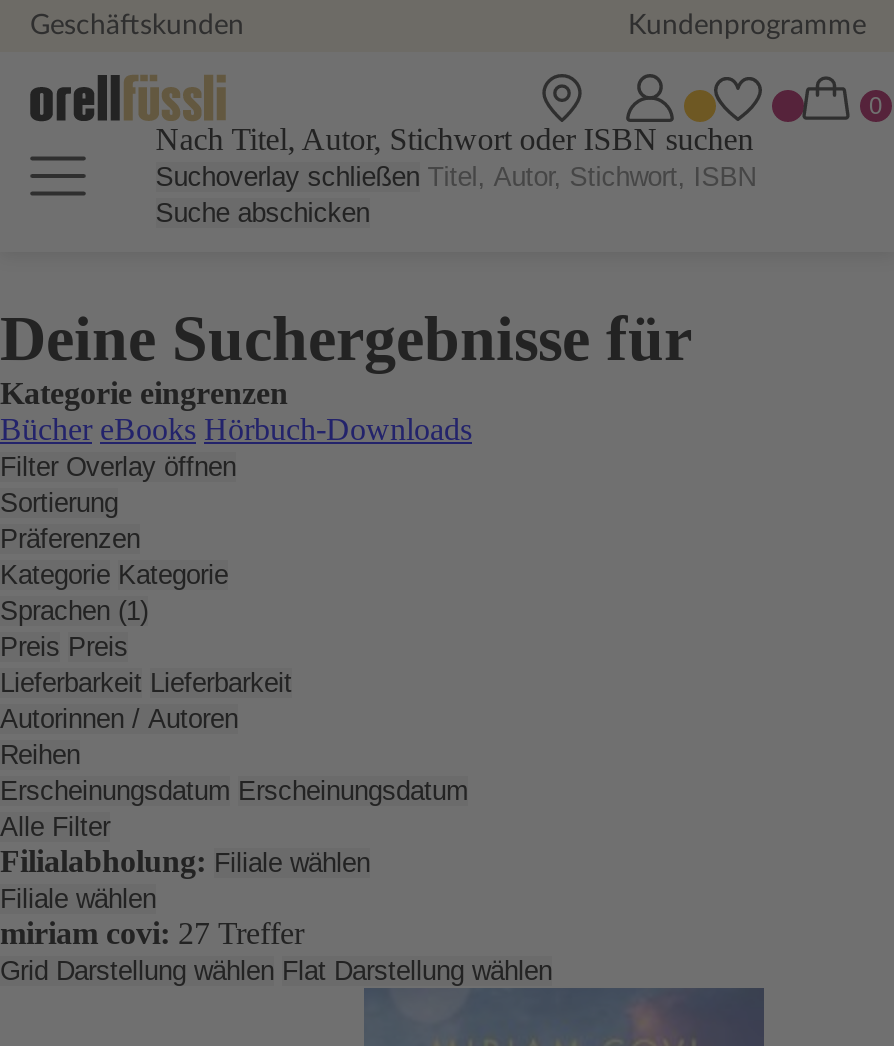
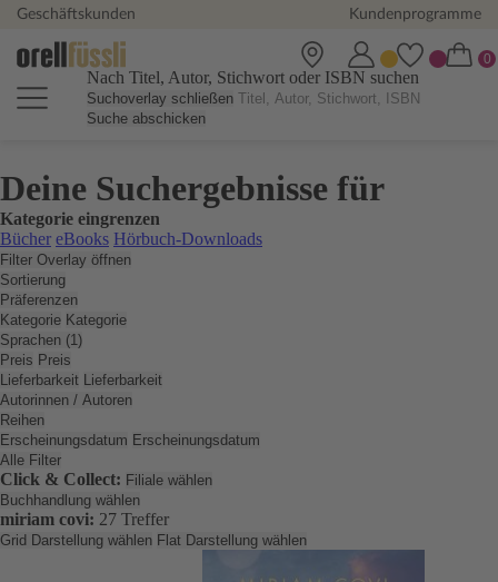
[0,844,370,914] Filialabholung: Filiale wählen | Filiale wählen -> [0,470,212,509] Click & Collect: Filiale wählen | Buchhandlung wählen

